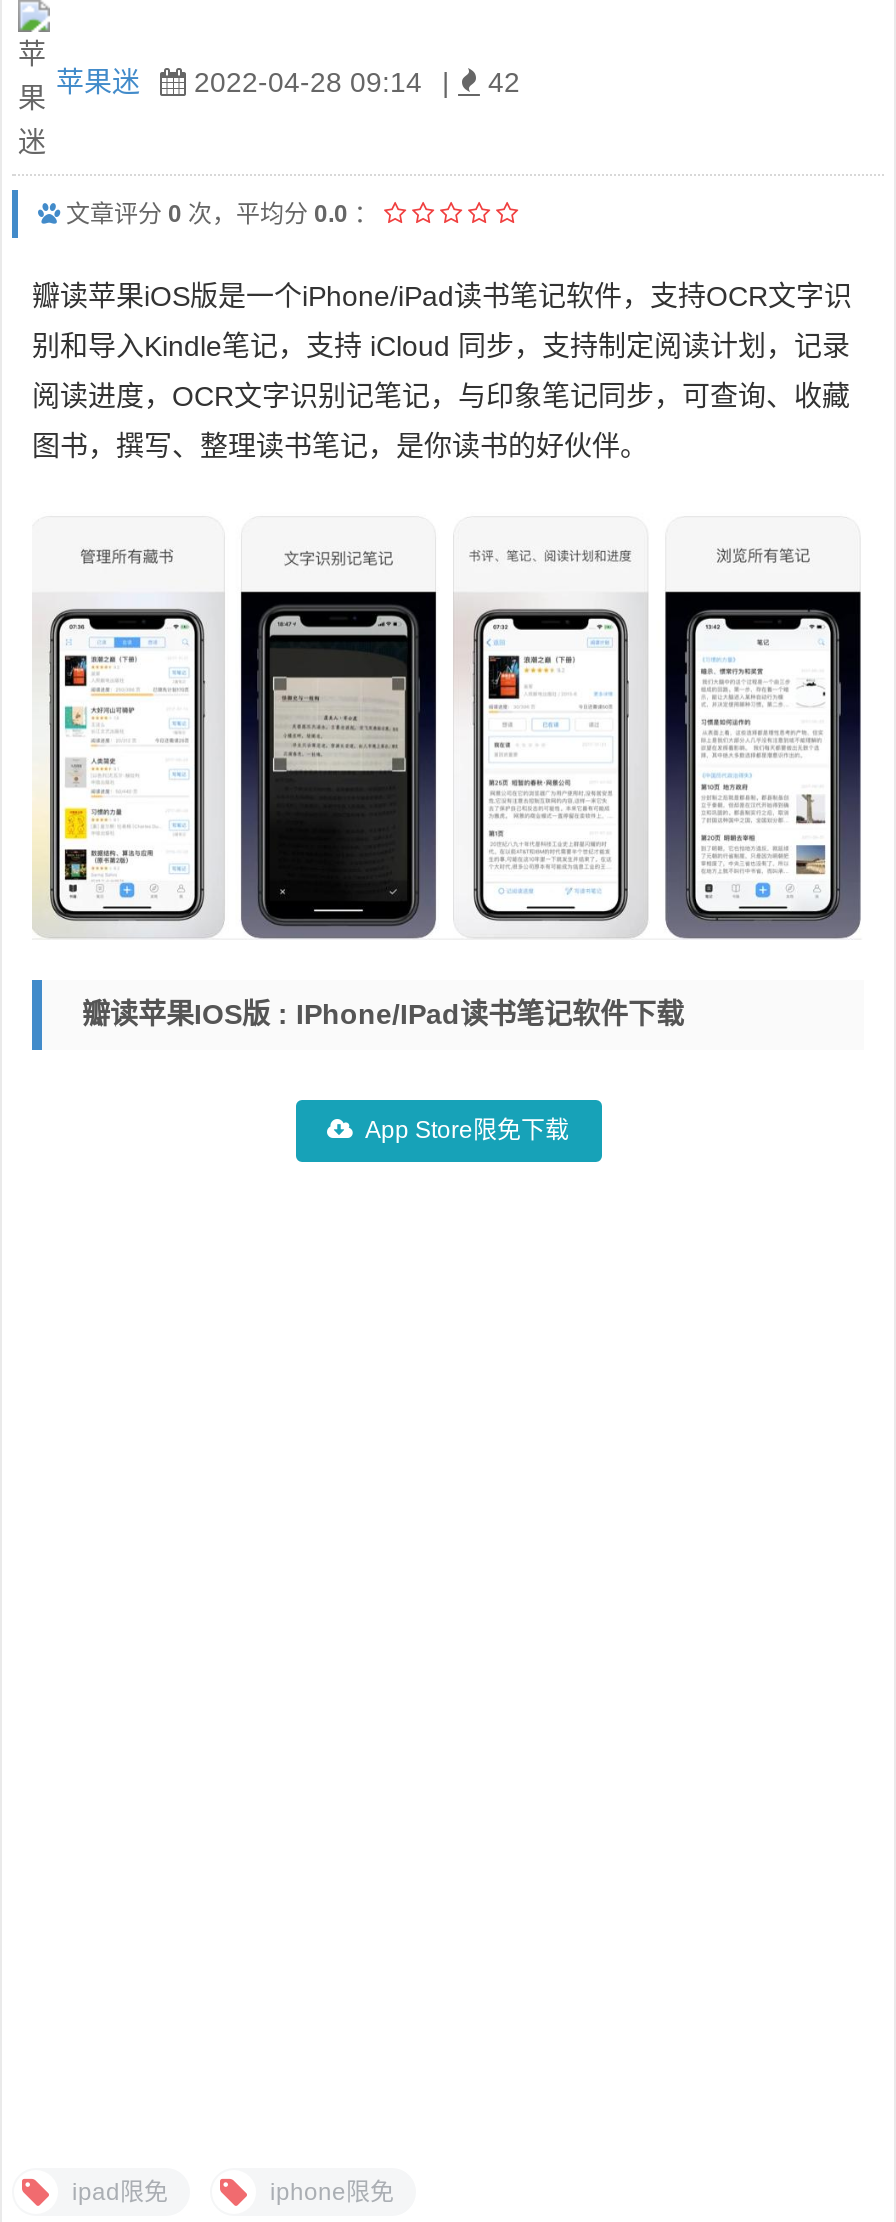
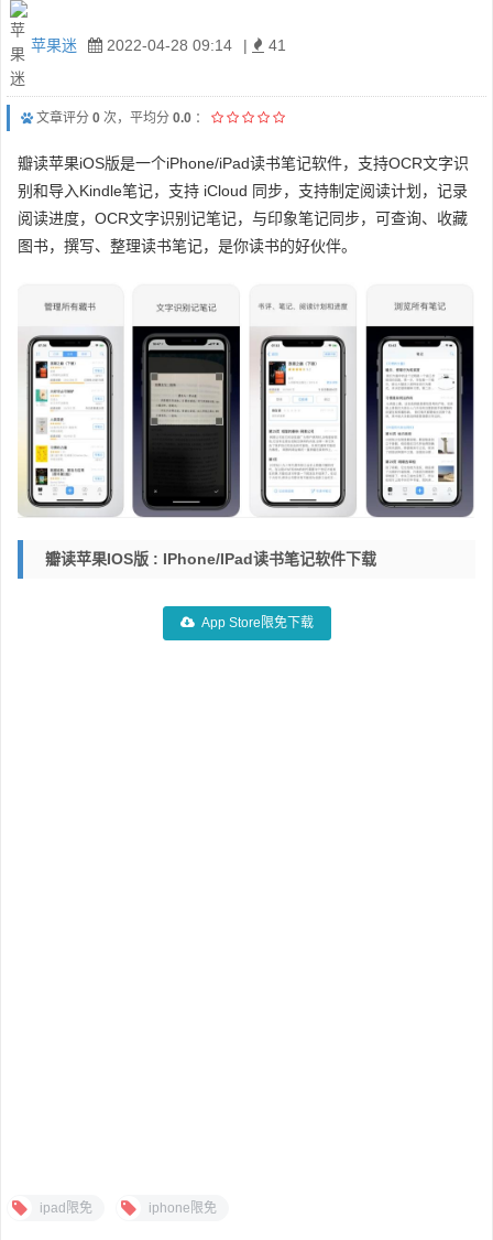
[488,65,520,97] 42 -> [269,36,286,54] 41

